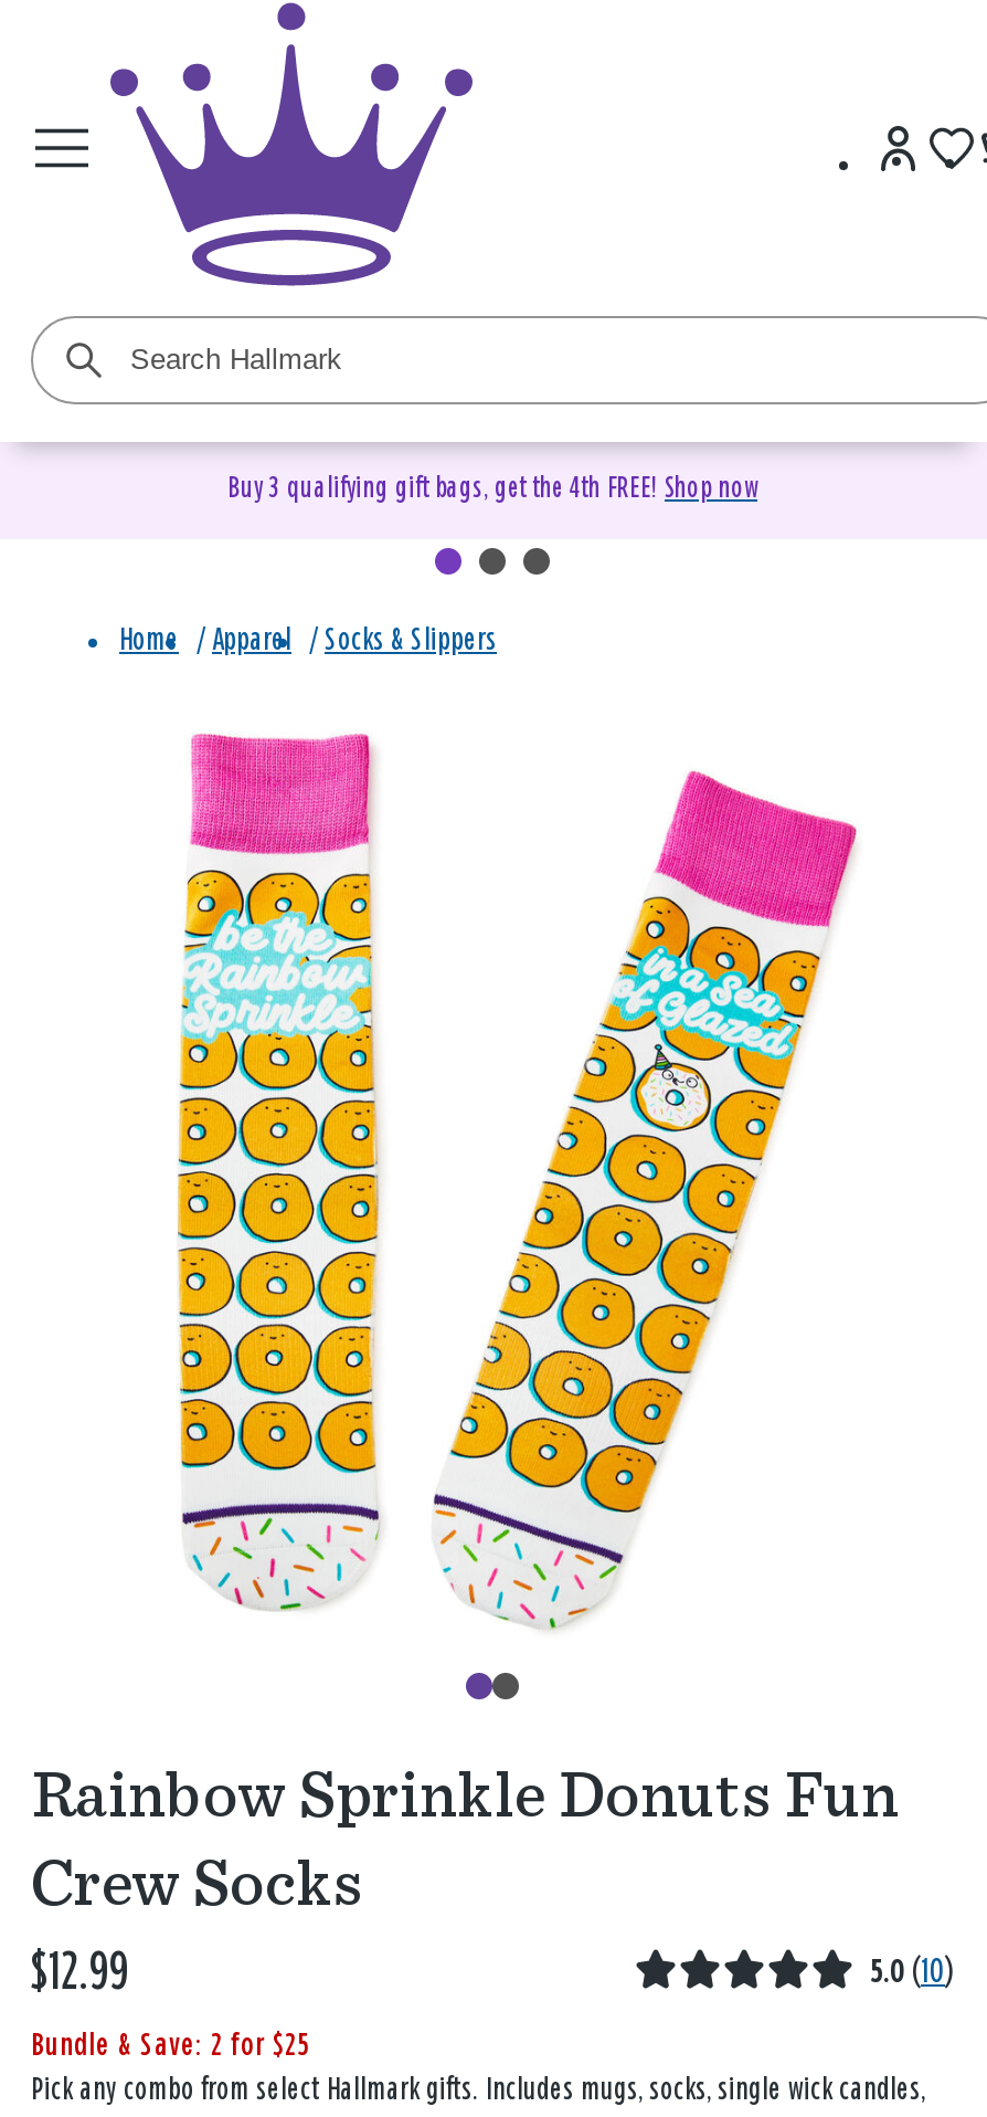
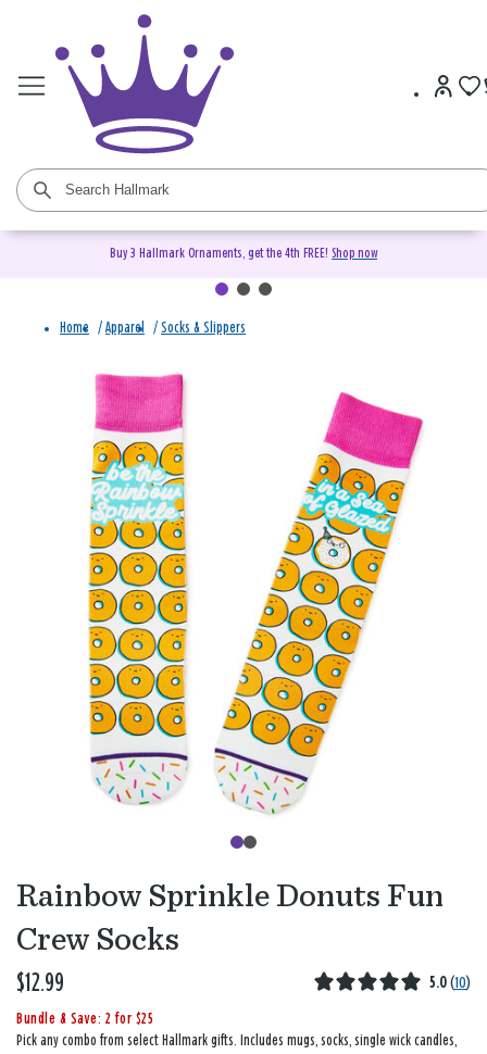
[227,475,757,504] Buy 3 qualifying gift bags, get the 4th FREE! Shop now -> [110,247,377,261] Buy 3 Hallmark Ornaments, get the 4th FREE! Shop now

